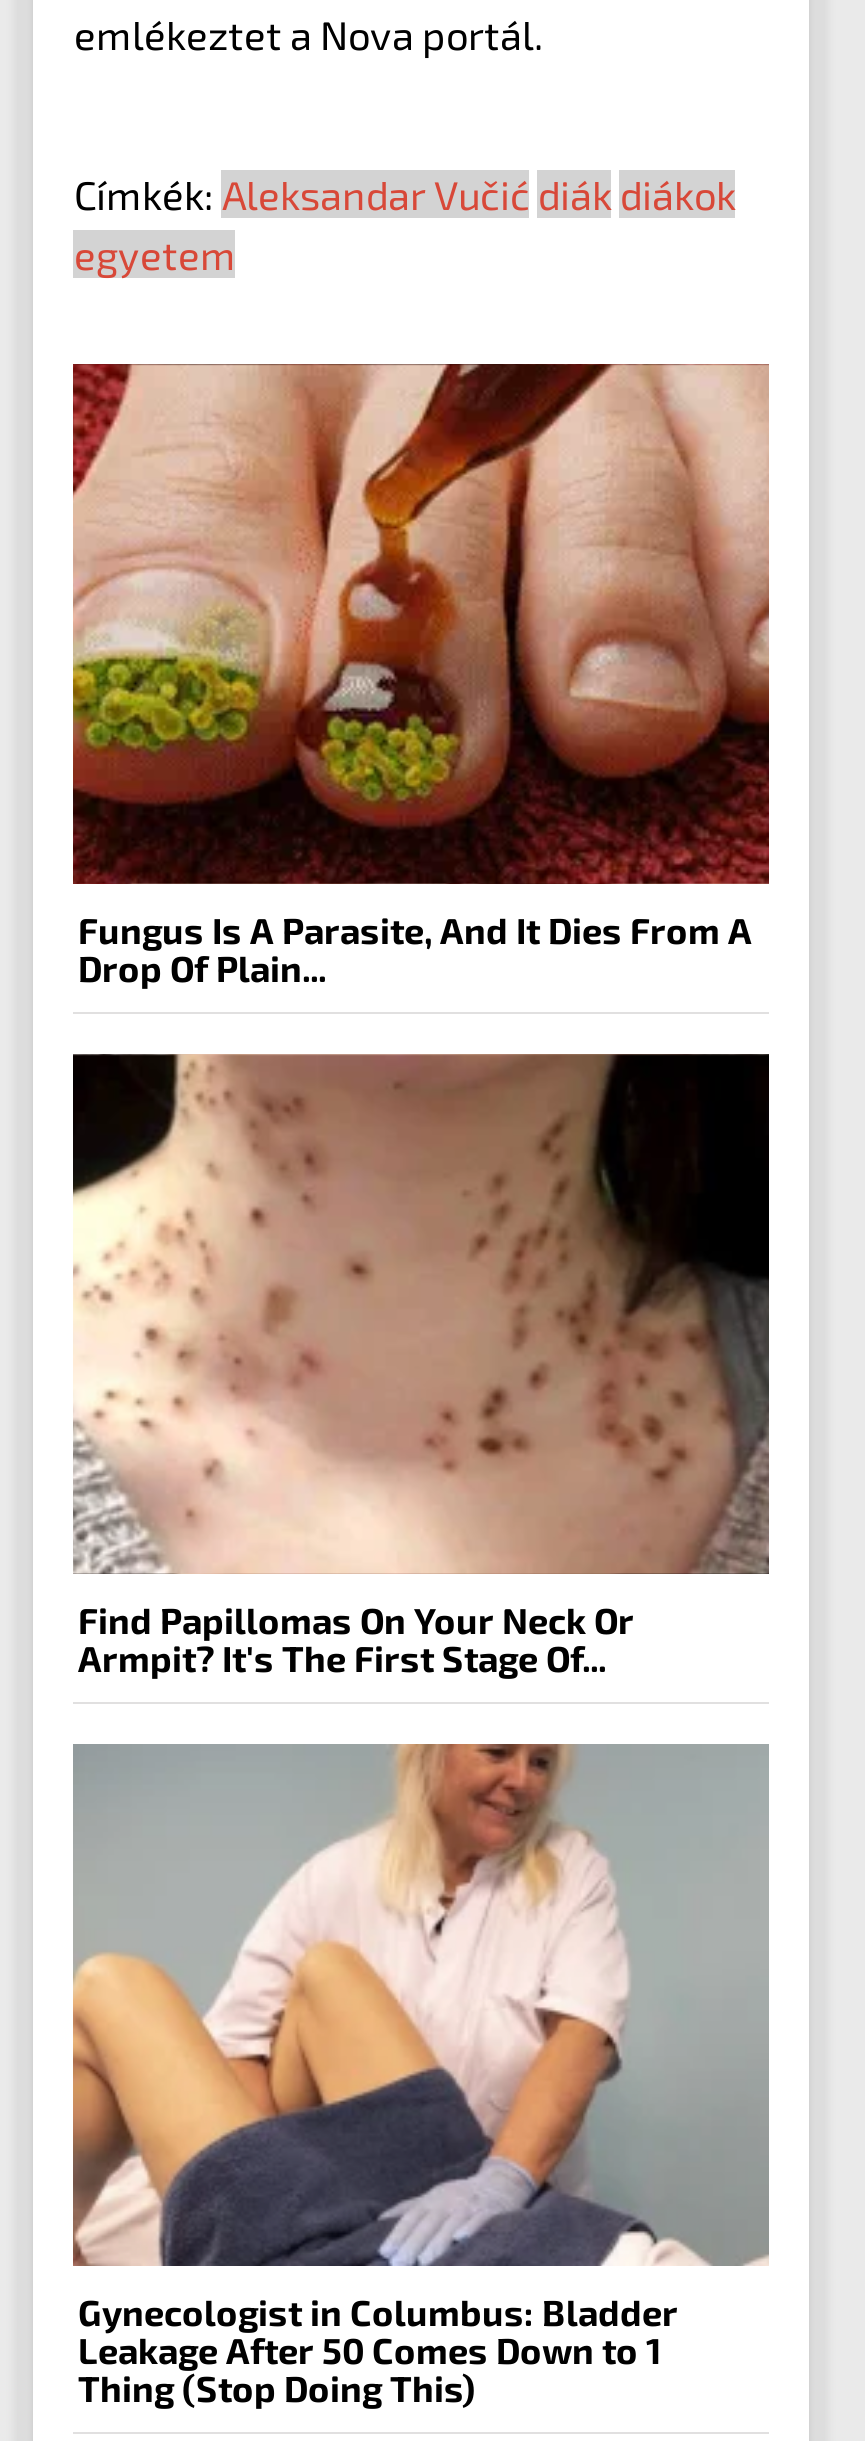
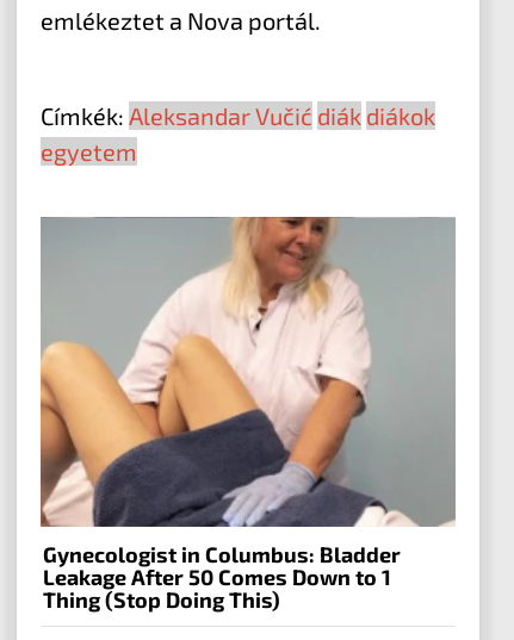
[71,362,771,990] [image] | Fungus Is A Parasite, And It Dies From A | Drop Of Plain... -> none
[71,1052,771,1681] [image] | Find Papillomas On Your Neck Or | Armpit? It's The First Stage Of... -> none

